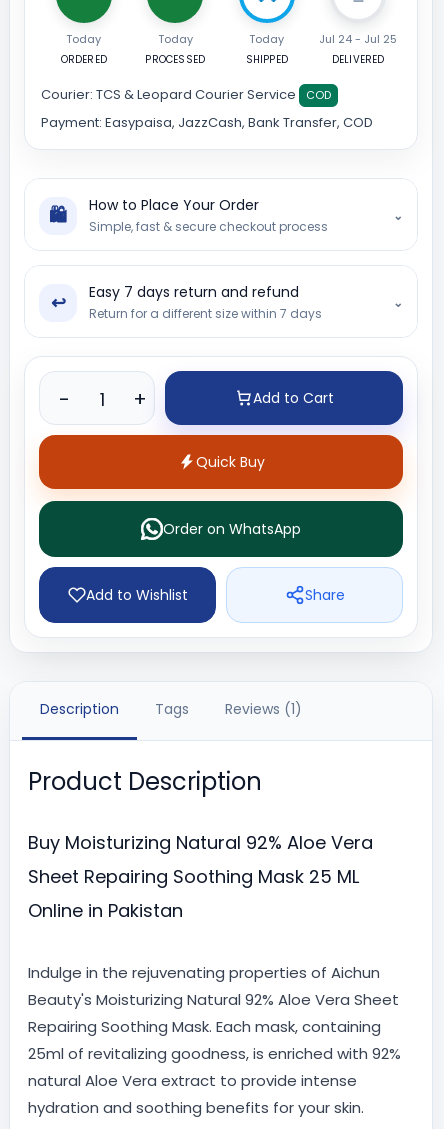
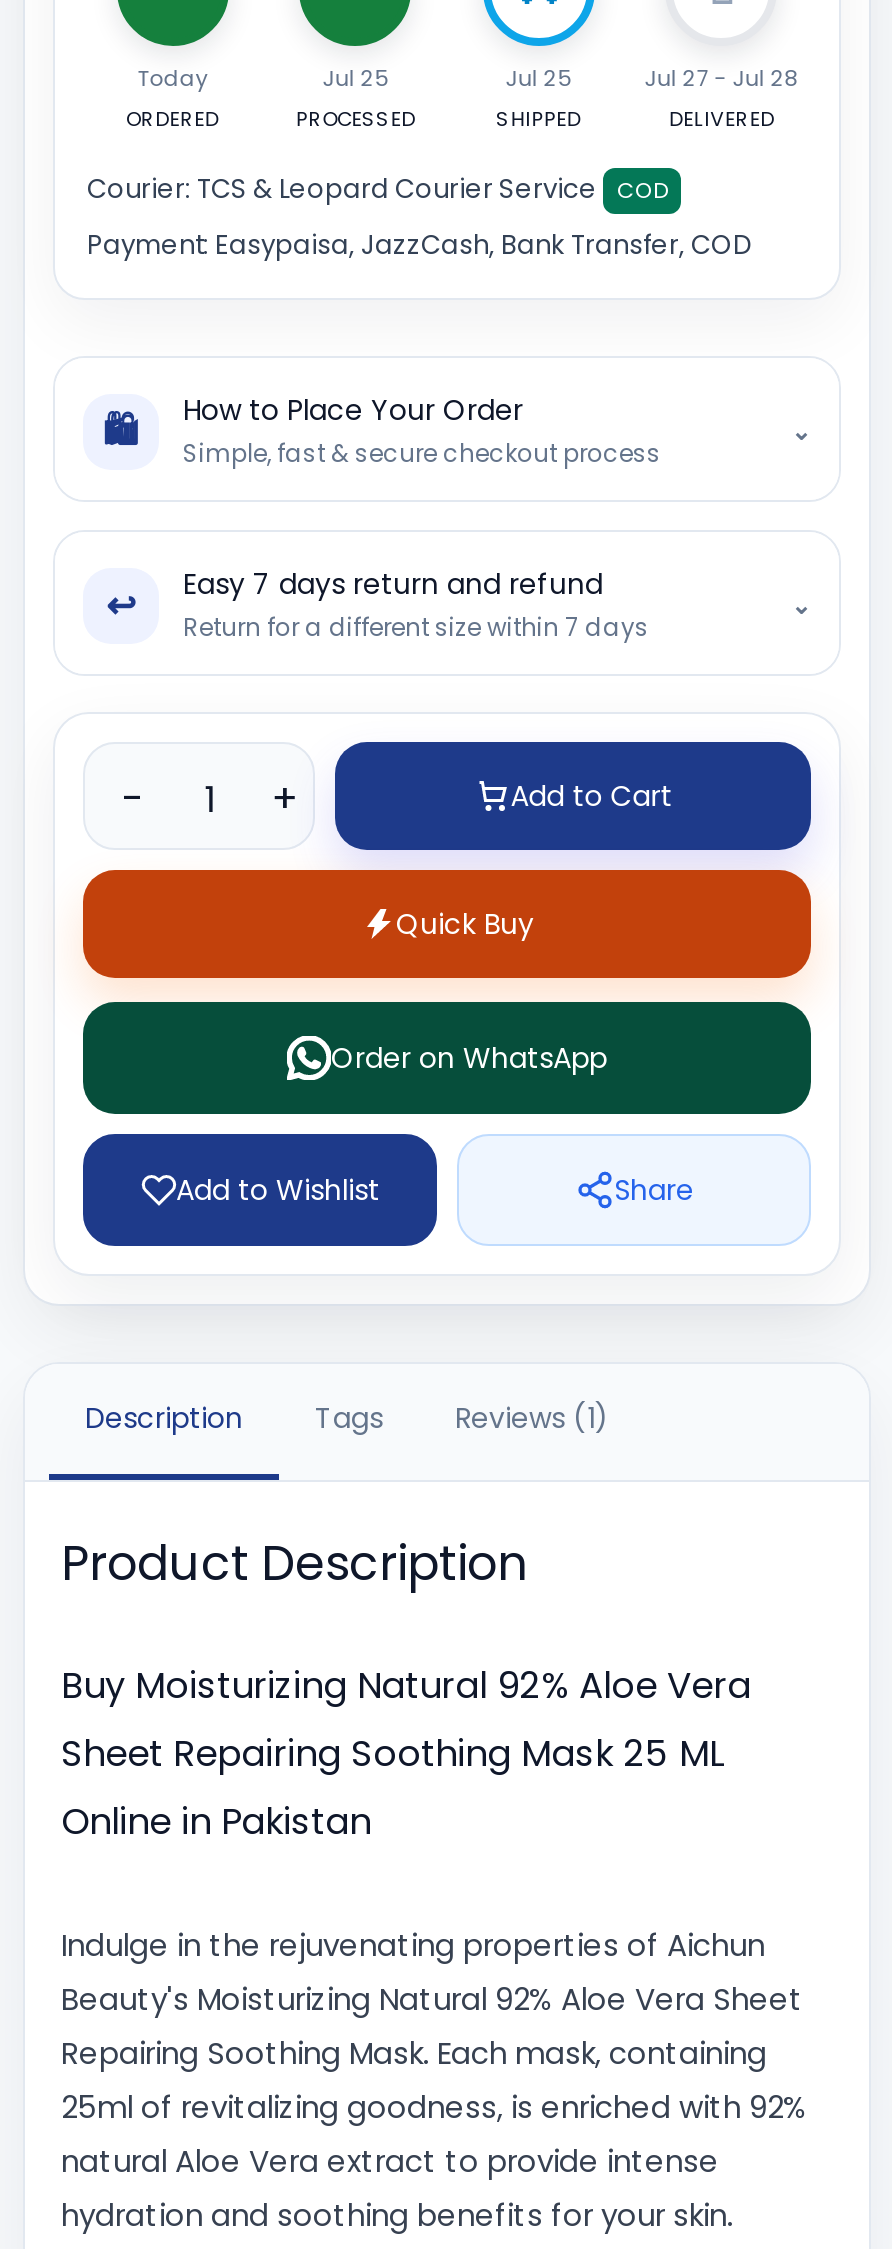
[158,31,193,47] Today -> [323,62,389,94] Jul 25
[249,31,284,47] Today -> [505,62,571,94] Jul 25
[319,31,397,47] Jul 24 - Jul 25 -> [645,62,799,94] Jul 27 - Jul 28

